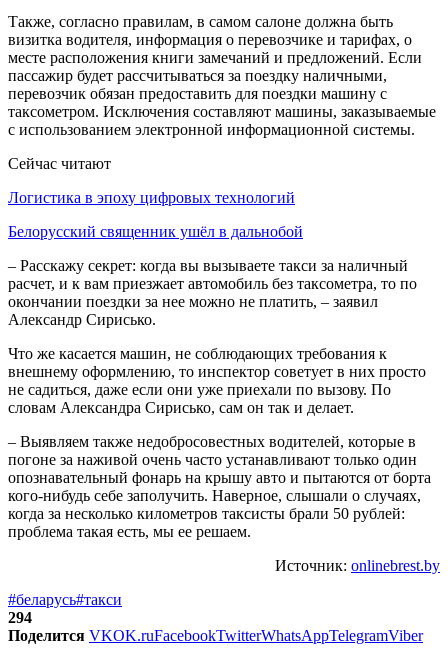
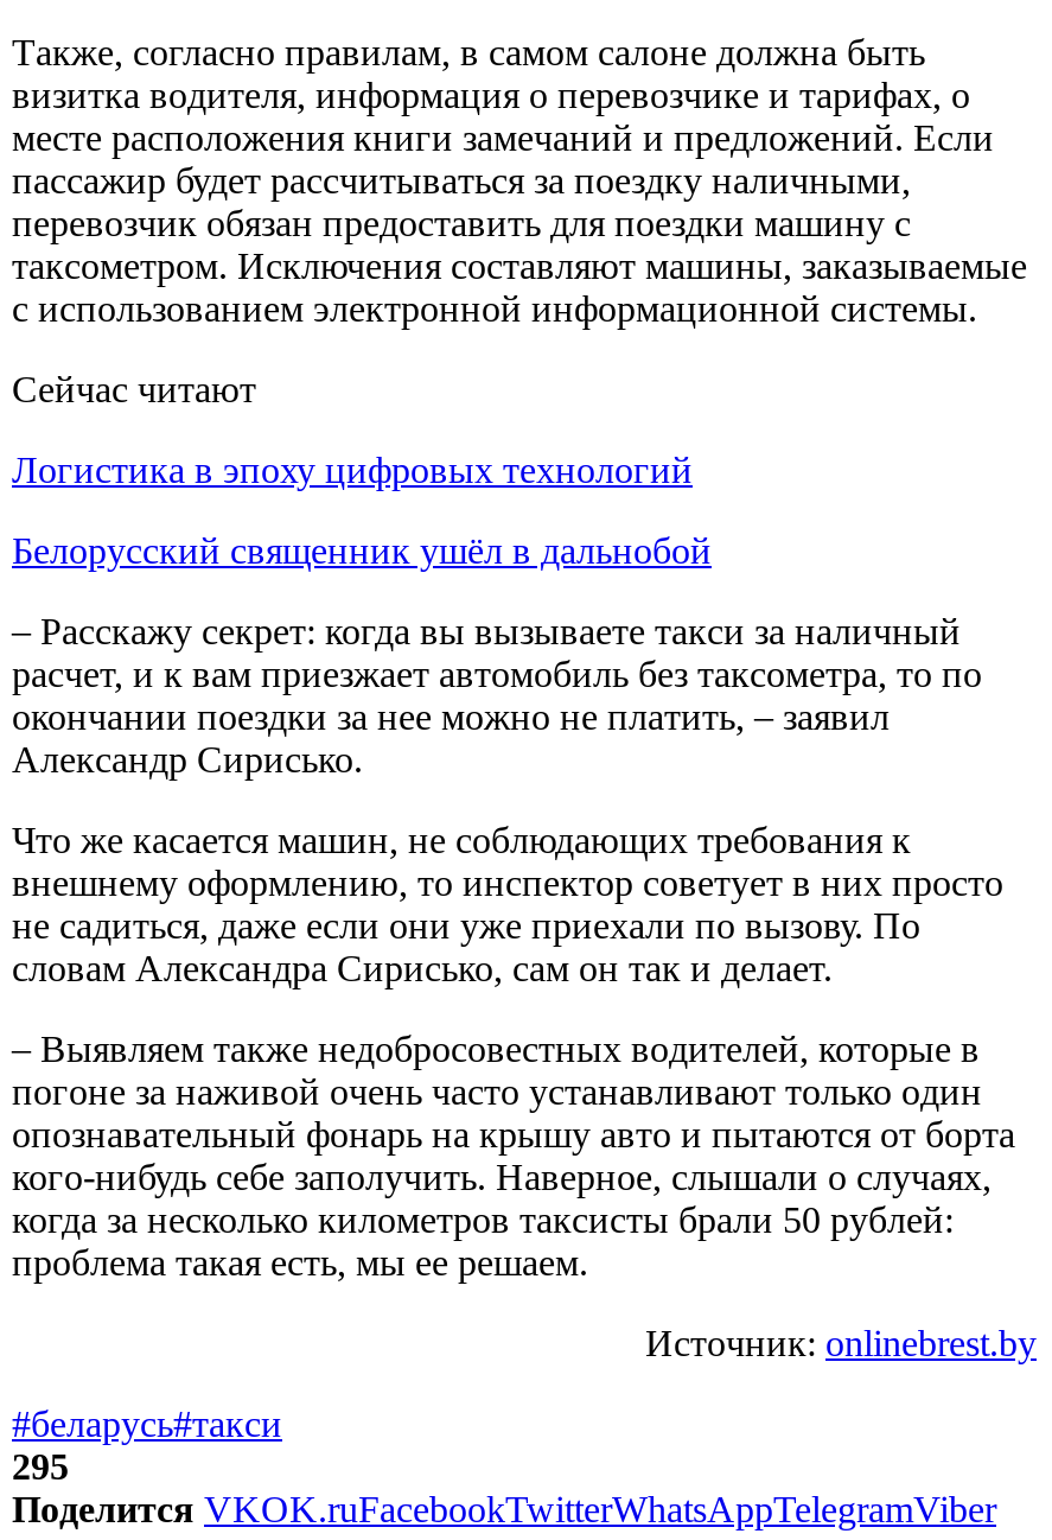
[8,609,32,626] 294 -> [12,1446,69,1486] 295

